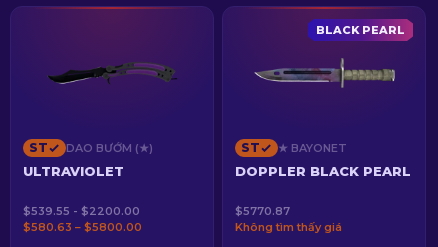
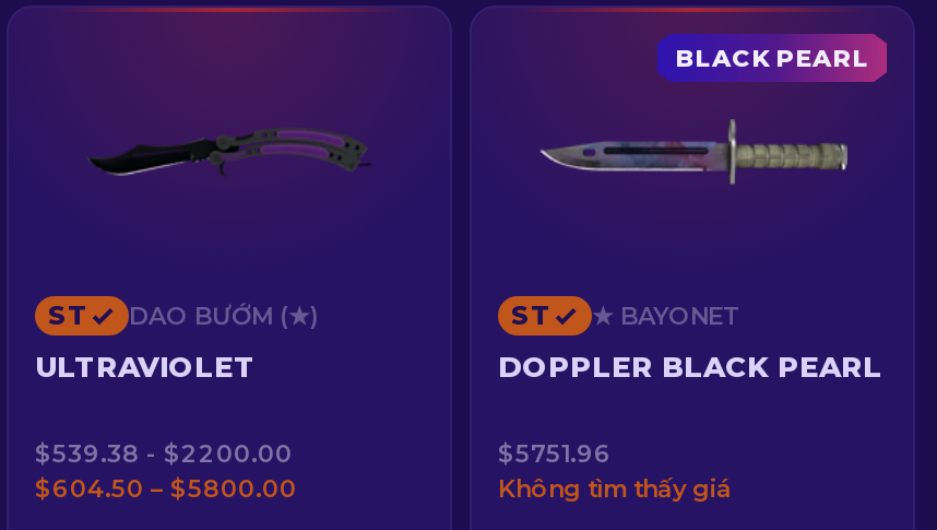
[23,204,140,218] $539.55 - $2200.00 -> [35,438,293,469] $539.38 - $2200.00
[235,204,290,218] $5770.87 -> [498,438,612,469] $5751.96
[23,220,142,234] $580.63 – $5800.00 -> [35,473,297,504] $604.50 – $5800.00

